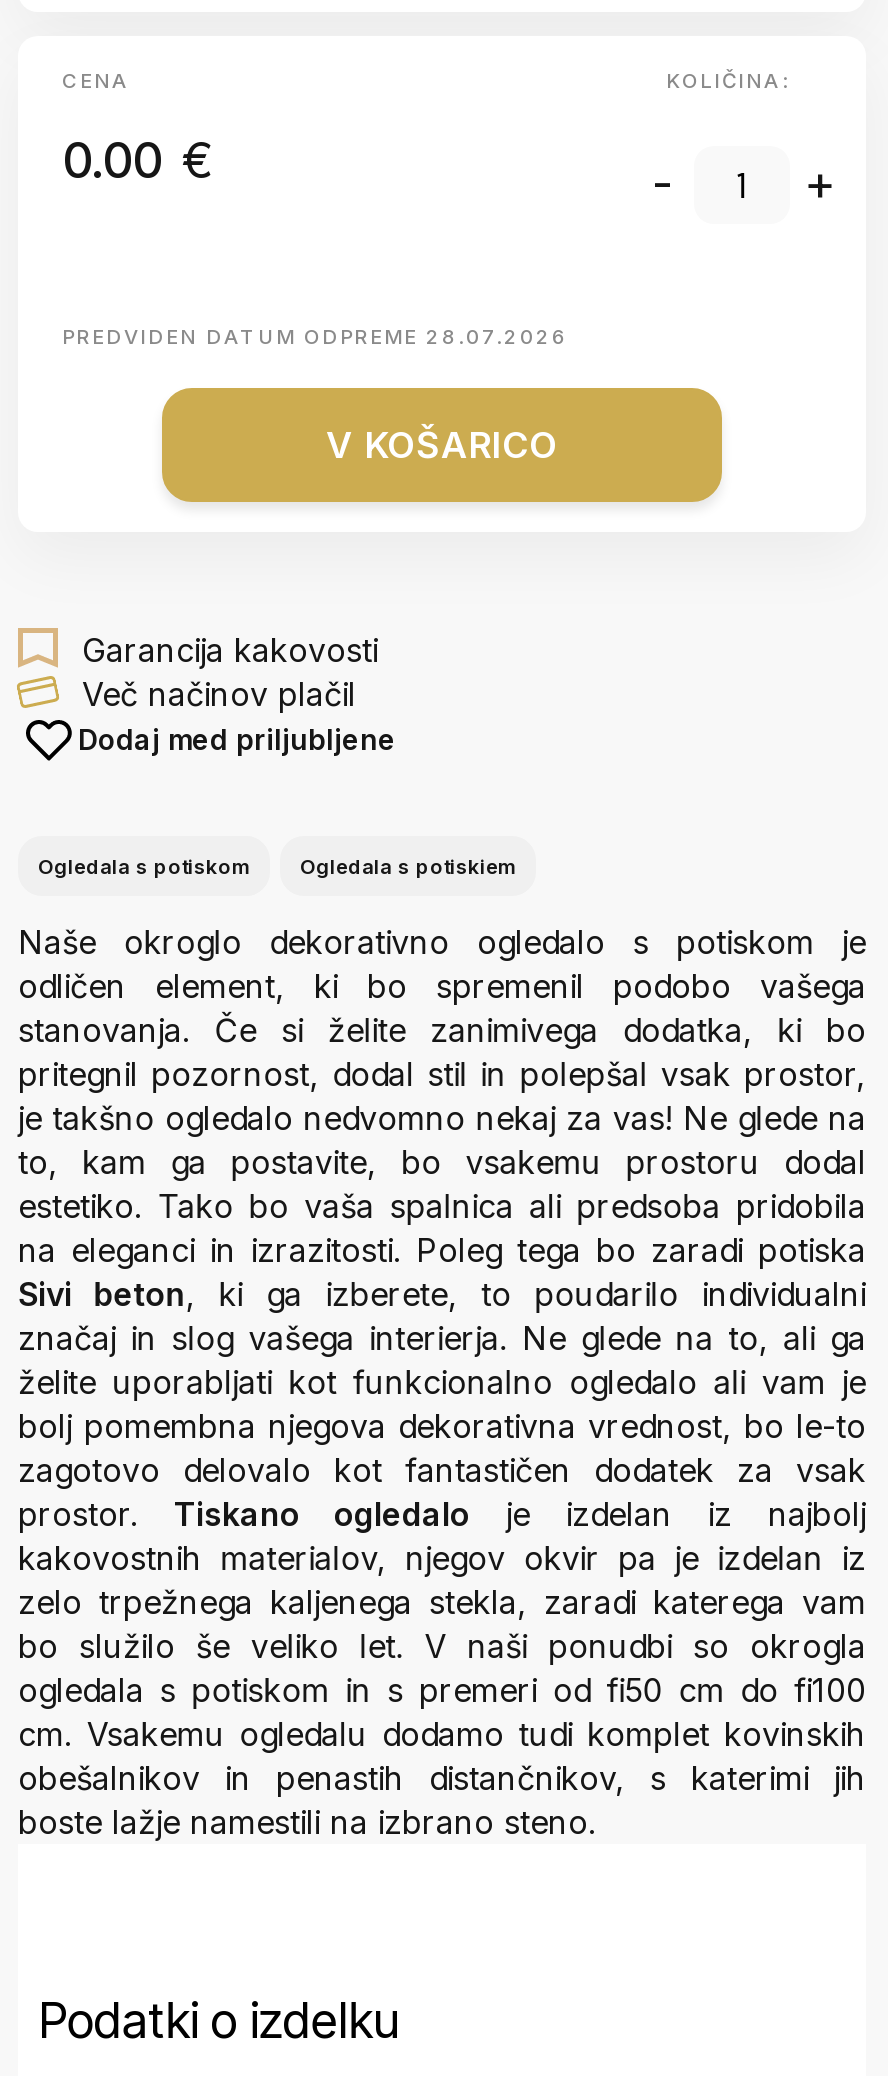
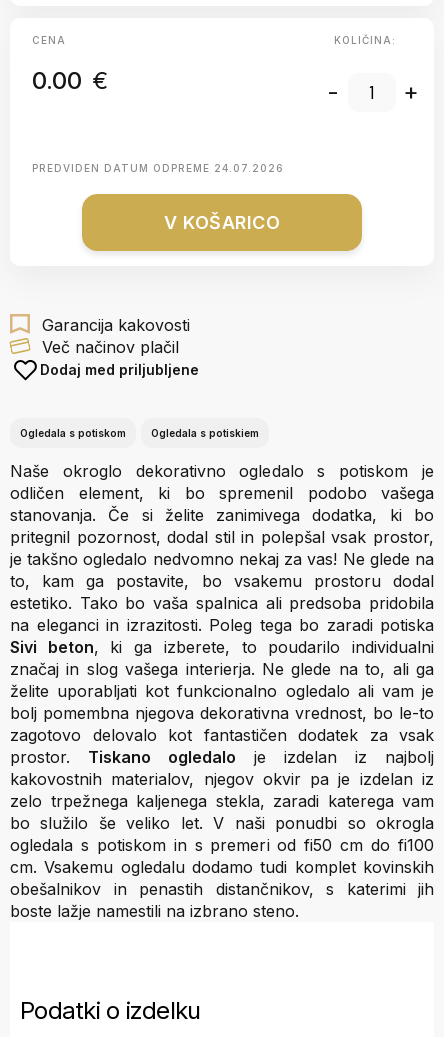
[62,324,568,348] PREDVIDEN DATUM ODPREME 28.07.2026 -> [32,162,284,174] PREDVIDEN DATUM ODPREME 24.07.2026

